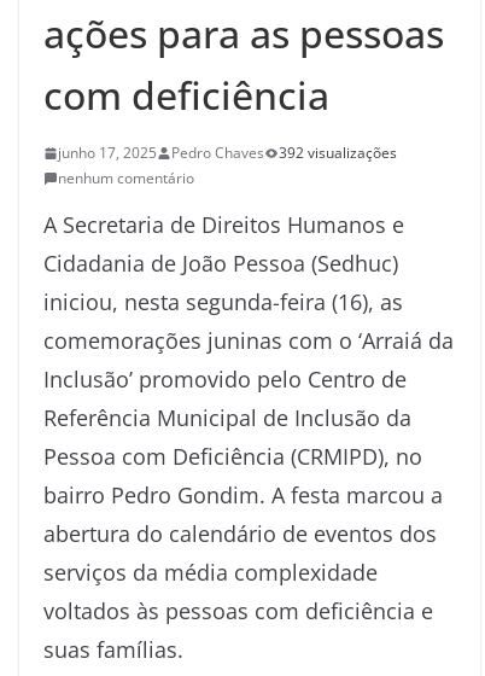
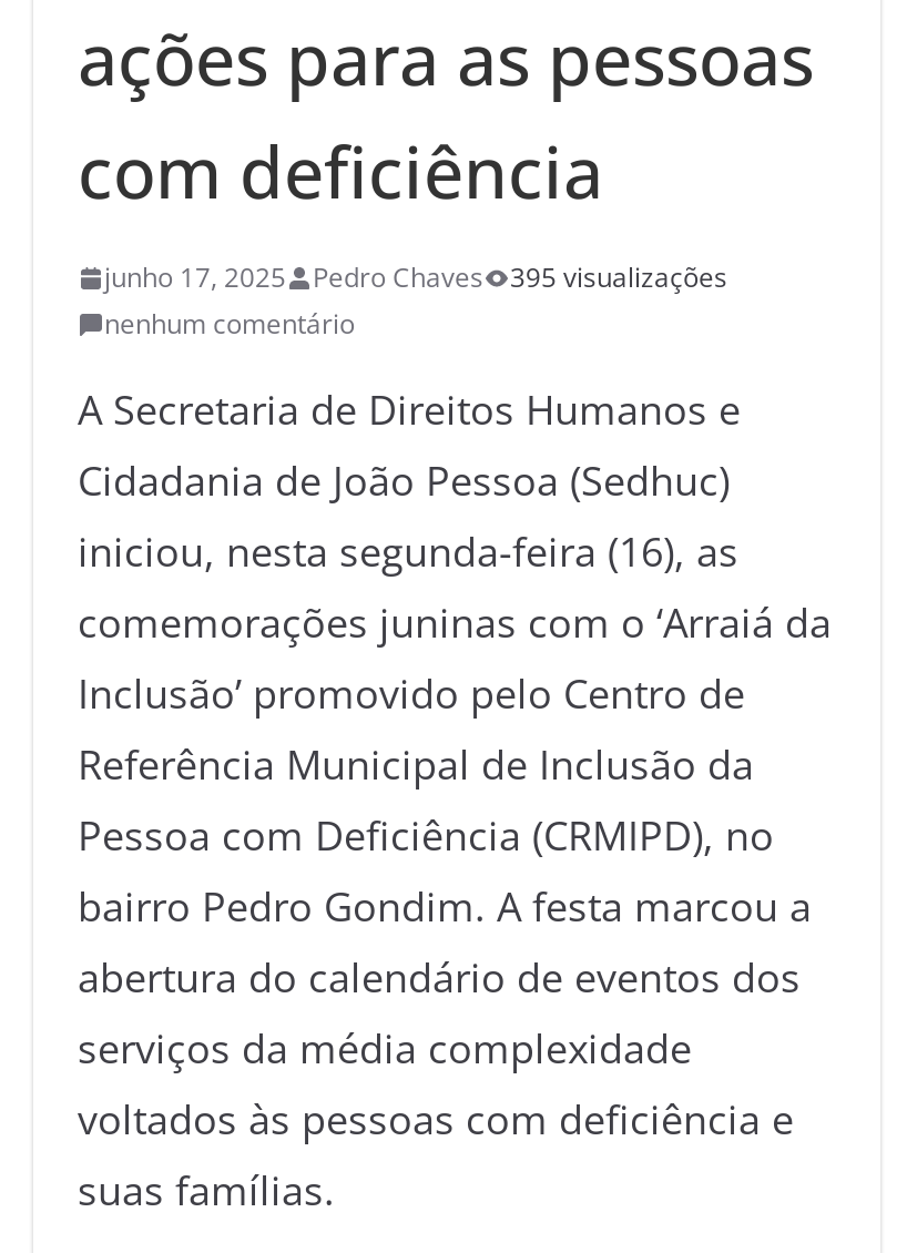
[279,142,397,163] 392 visualizações -> [510,258,727,296] 395 visualizações

